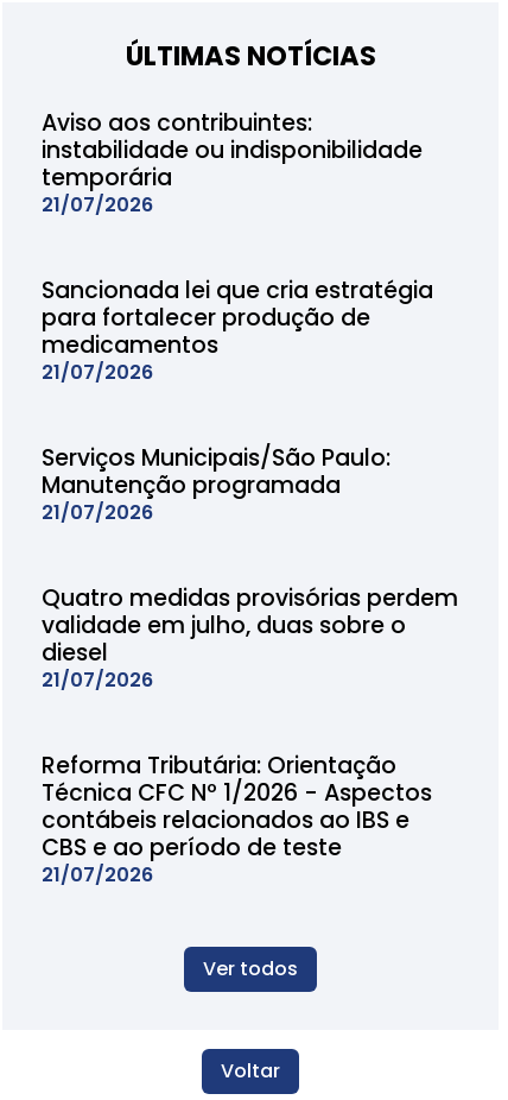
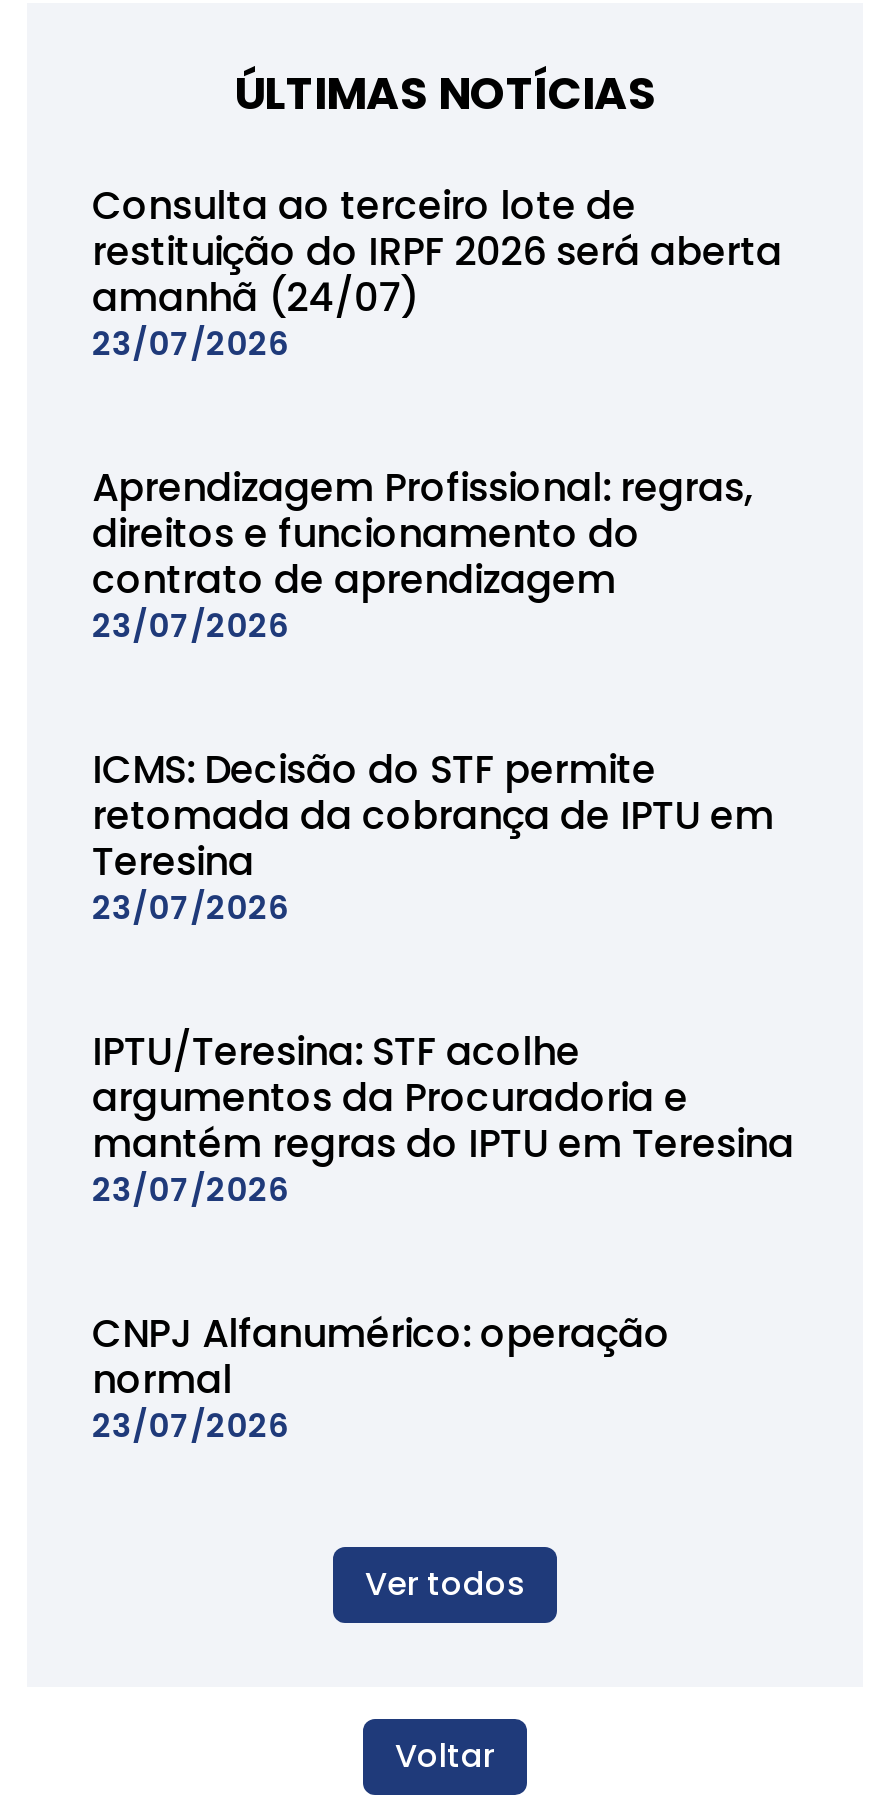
[41,107,422,219] Aviso aos contribuintes: | instabilidade ou indisponibilidade | temporária | 21/07/2026 -> [92,179,782,367] Consulta ao terceiro lote de | restituição do IRPF 2026 será aberta | amanhã (24/07) | 23/07/2026
[41,274,433,386] Sancionada lei que cria estratégia | para fortalecer produção de | medicamentos | 21/07/2026 -> [92,461,752,649] Aprendizagem Profissional: regras, | direitos e funcionamento do | contrato de aprendizagem | 23/07/2026
[41,442,390,526] Serviços Municipais/São Paulo: | Manutenção programada | 21/07/2026 -> [92,743,774,931] ICMS: Decisão do STF permite | retomada da cobrança de IPTU em | Teresina | 23/07/2026
[41,582,458,694] Quatro medidas provisórias perdem | validade em julho, duas sobre o | diesel | 21/07/2026 -> [92,1025,794,1213] IPTU/Teresina: STF acolhe | argumentos da Procuradoria e | mantém regras do IPTU em Teresina | 23/07/2026
[41,750,432,889] Reforma Tributária: Orientação | Técnica CFC Nº 1/2026 - Aspectos | contábeis relacionados ao IBS e | CBS e ao período de teste | 21/07/2026 -> [92,1307,670,1449] CNPJ Alfanumérico: operação | normal | 23/07/2026

